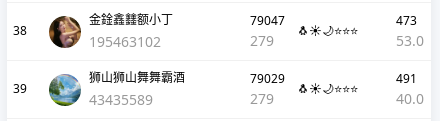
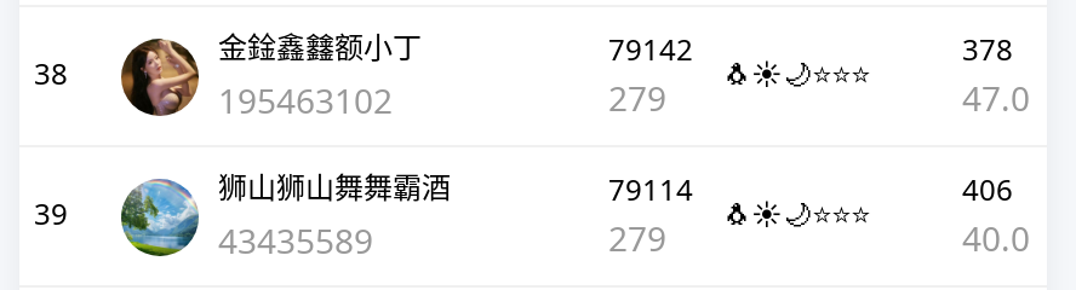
[250,12,285,29] 79047 -> [608,29,693,70] 79142
[396,12,417,29] 473 -> [962,29,1013,70] 378
[396,31,424,50] 53.0 -> [962,75,1030,121] 47.0
[250,70,285,87] 79029 -> [608,169,693,210] 79114
[396,70,417,87] 491 -> [962,169,1013,210] 406

